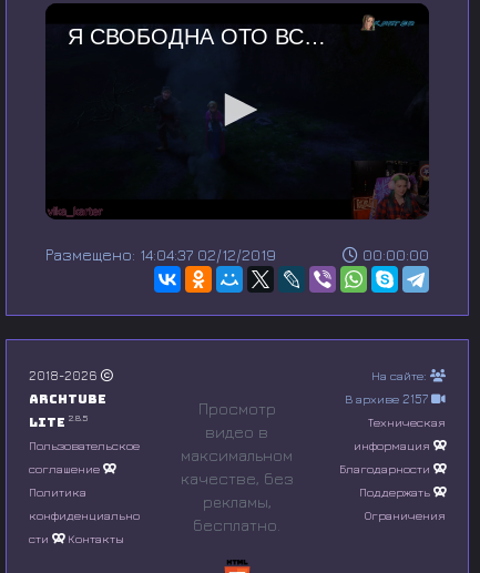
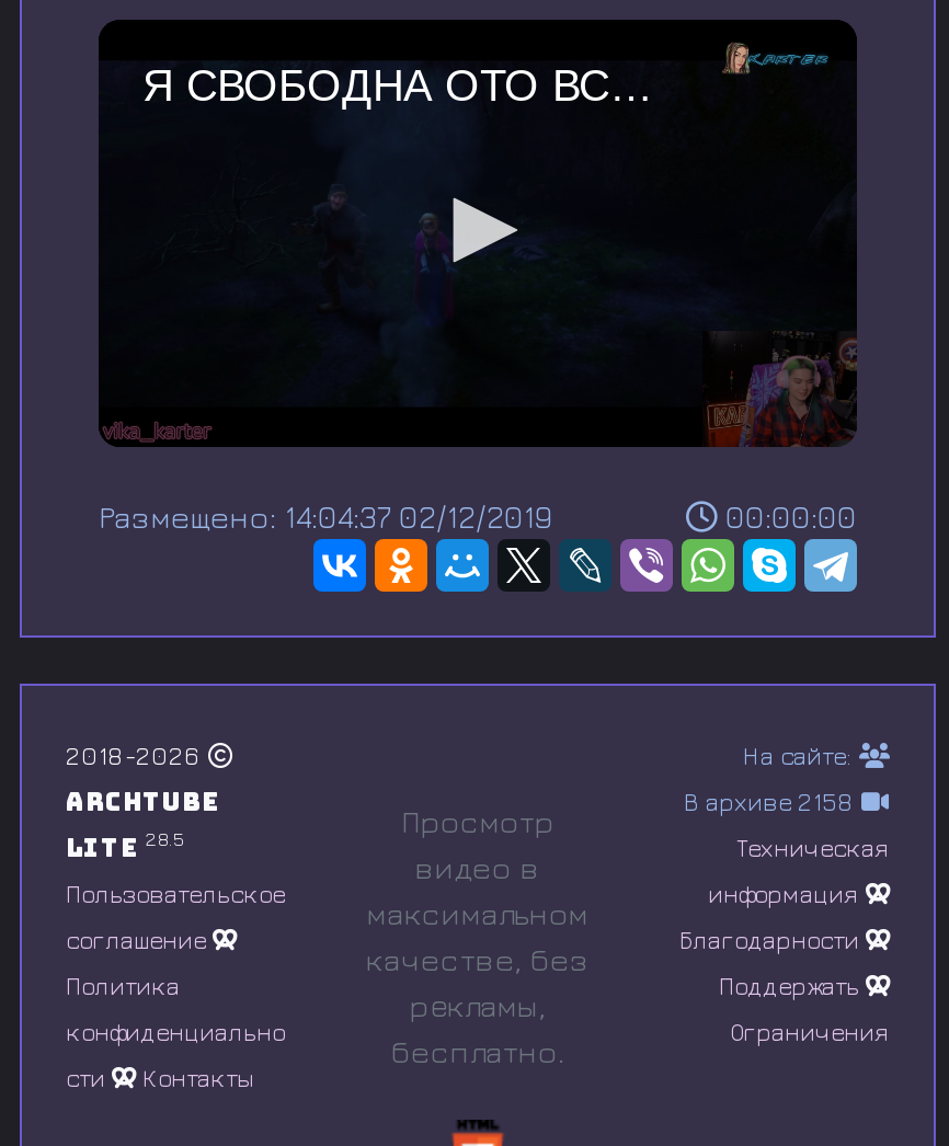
[345,391,431,405] В архиве 2157 -> [684,786,861,814] В архиве 2158

